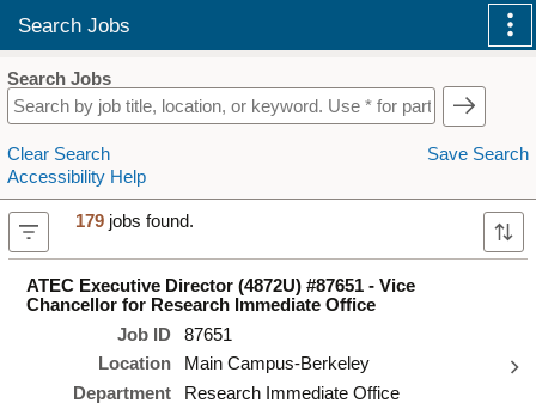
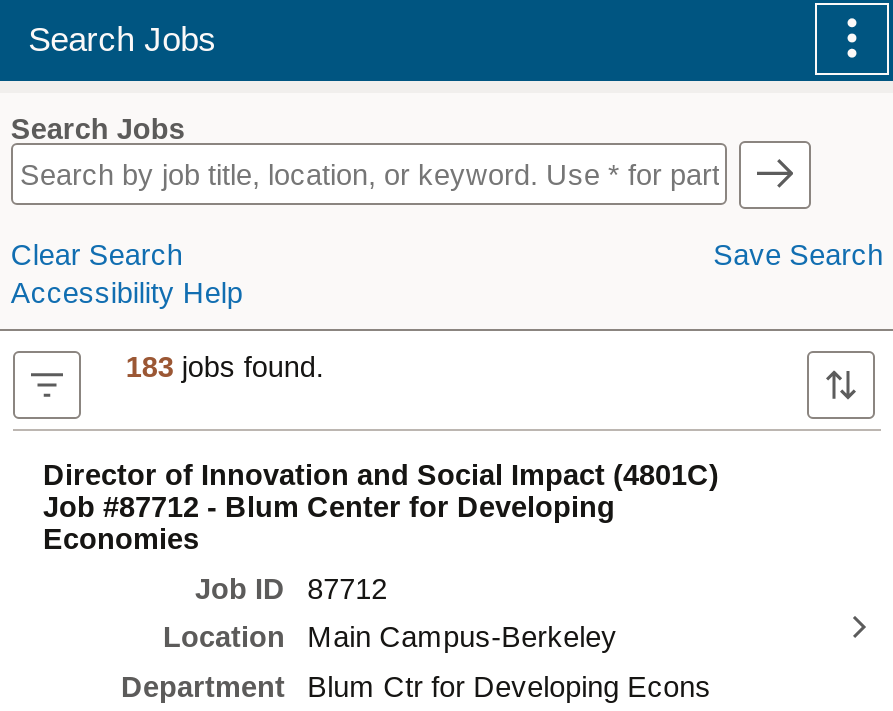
[76,212,194,231] 179 jobs found. -> [126,351,324,383] 183 jobs found.
[26,276,415,315] ATEC Executive Director (4872U) #87651 - Vice | Chancellor for Research Immediate Office -> [43,459,719,555] Director of Innovation and Social Impact (4801C) | Job #87712 - Blum Center for Developing | Economies
[117,325,232,344] Job ID 87651 -> [195,572,387,604] Job ID 87712
[184,383,400,402] Research Immediate Office -> [307,670,711,702] Blum Ctr for Developing Econs

